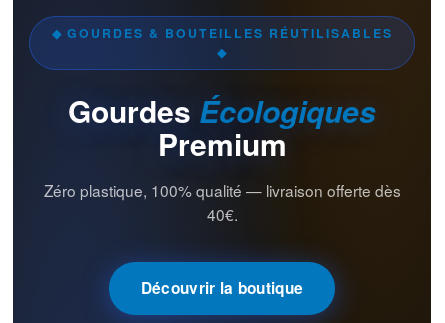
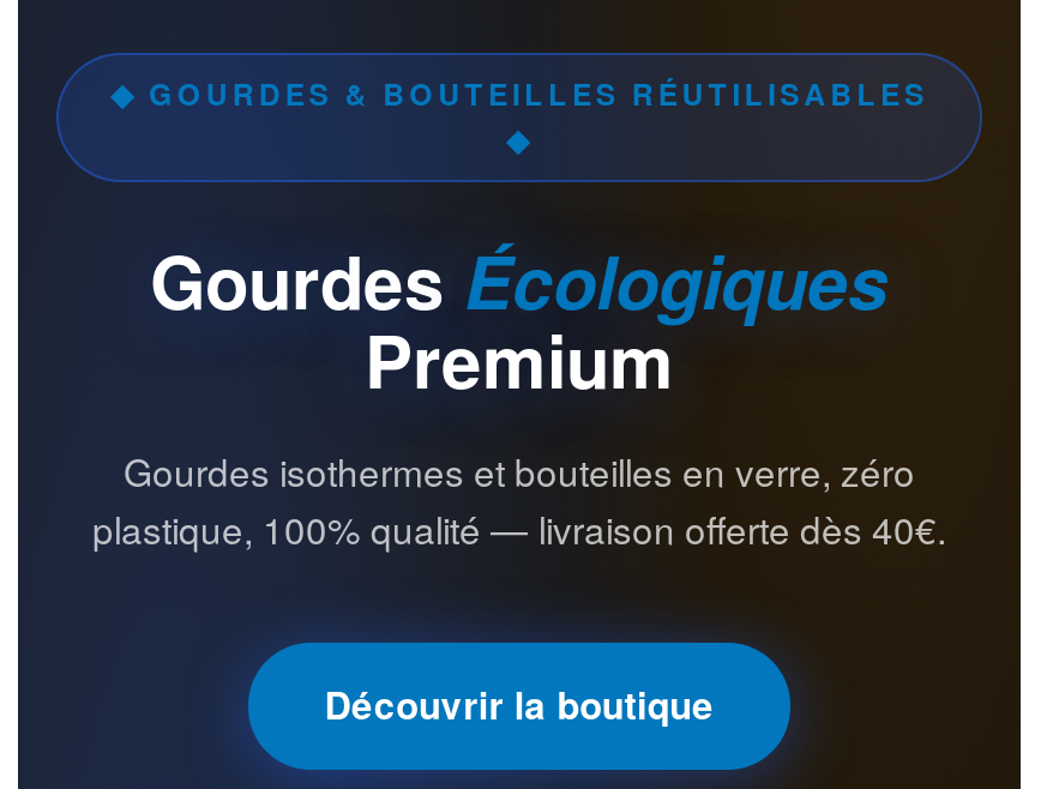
[43,179,400,225] Zéro plastique, 100% qualité — livraison offerte dès | 40€. -> [92,443,946,553] Gourdes isothermes et bouteilles en verre, zéro | plastique, 100% qualité — livraison offerte dès 40€.

